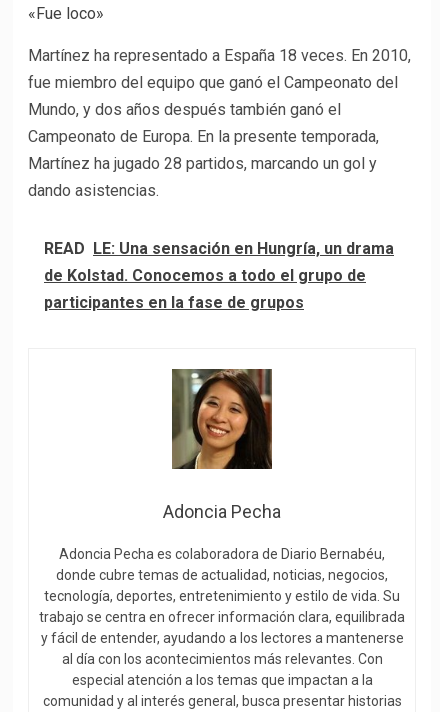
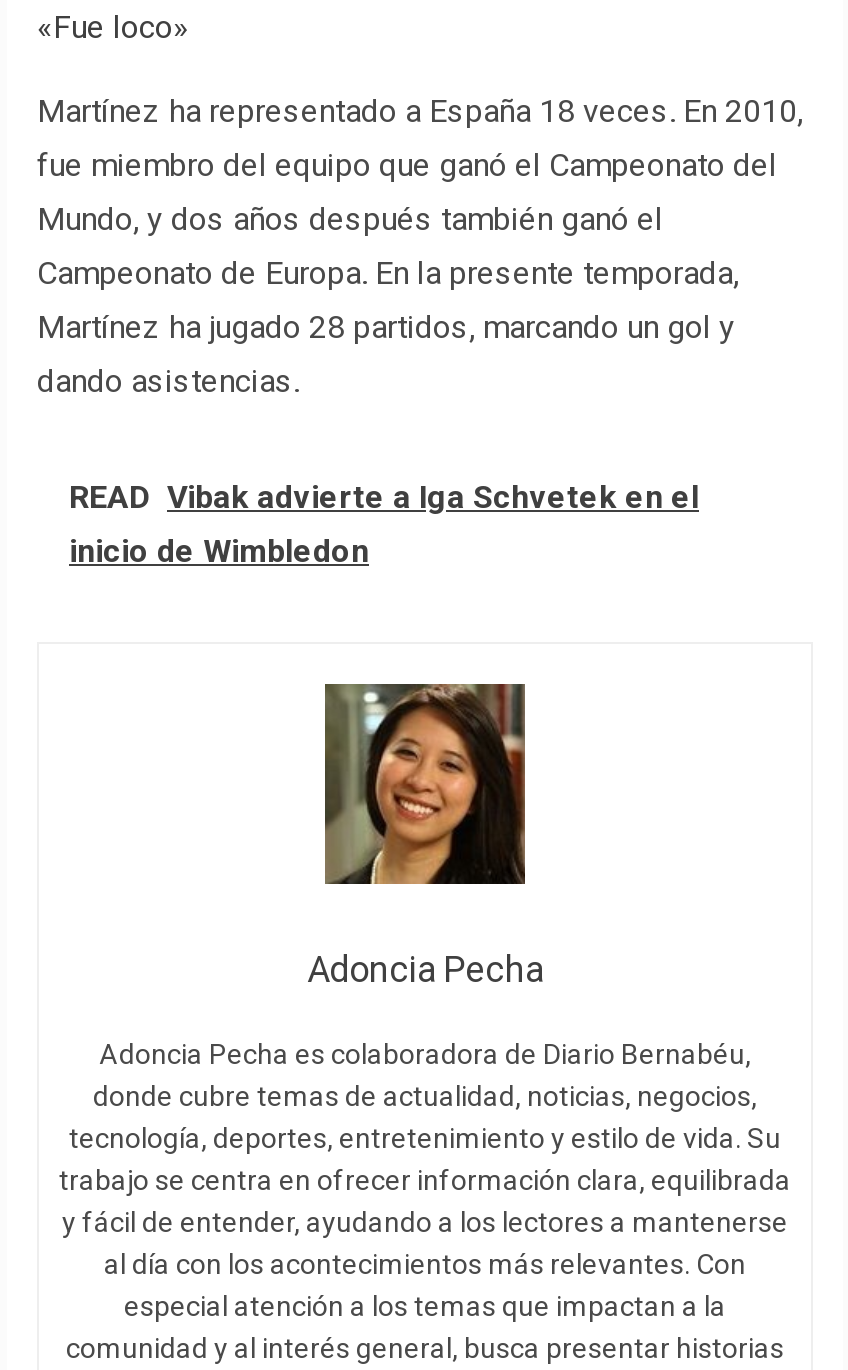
[44,239,394,312] READ LE: Una sensación en Hungría, un drama | de Kolstad. Conocemos a todo el grupo de | participantes en la fase de grupos -> [69,479,699,571] READ Vibak advierte a Iga Schvetek en el | inicio de Wimbledon

